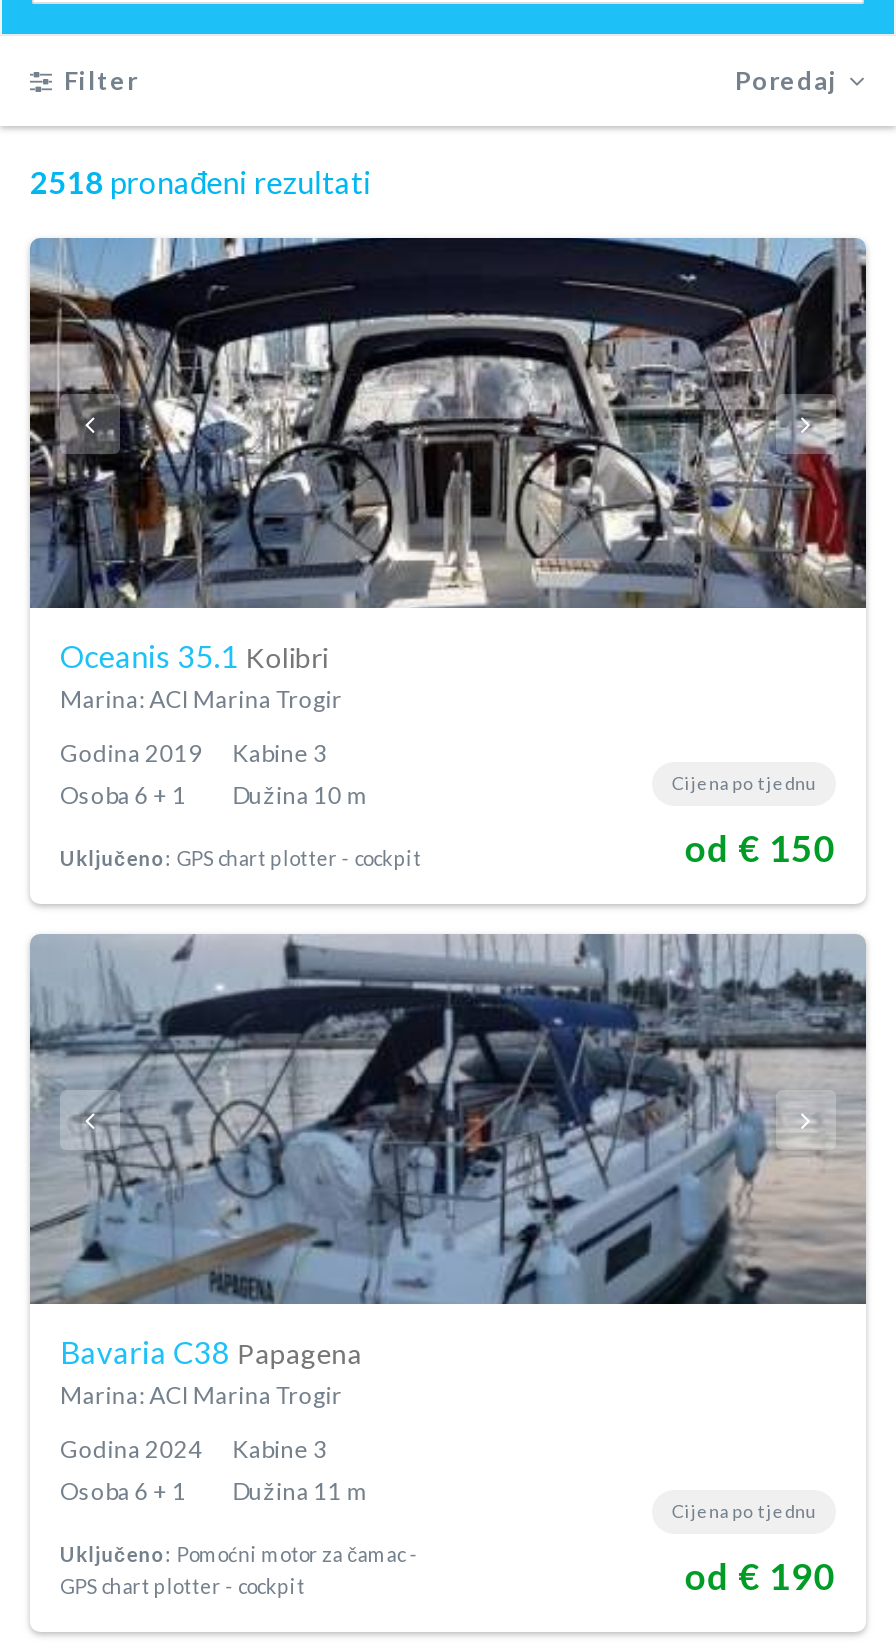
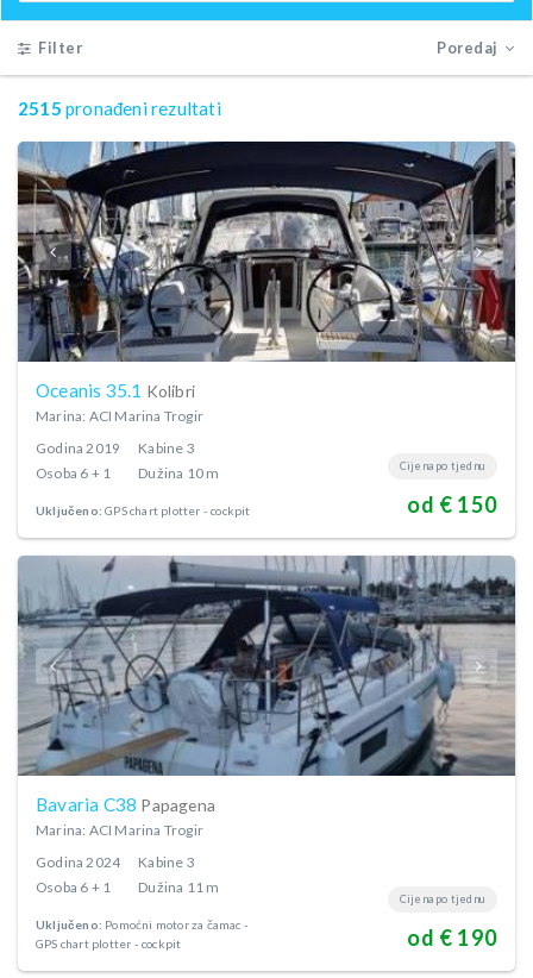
[30,164,372,200] 2518 pronađeni rezultati -> [18,98,221,119] 2515 pronađeni rezultati

